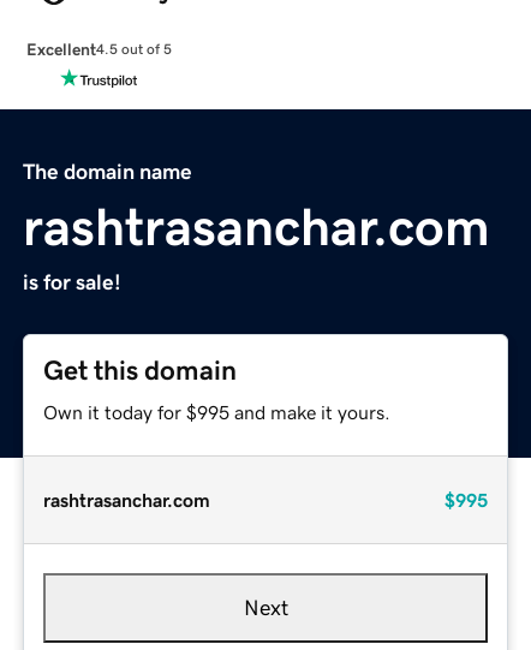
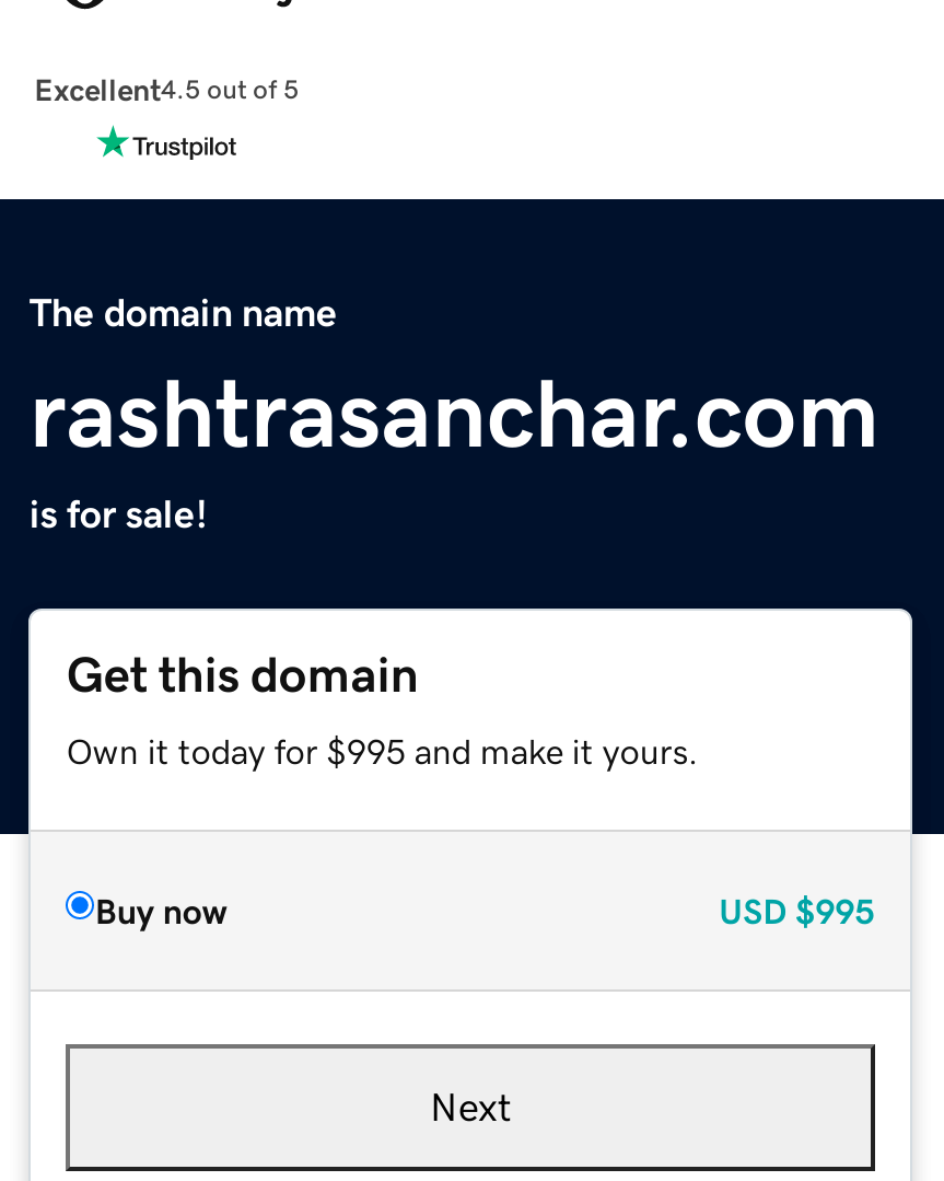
[44,490,487,509] rashtrasanchar.com | $995 -> [95,892,874,927] Buy now | USD $995

